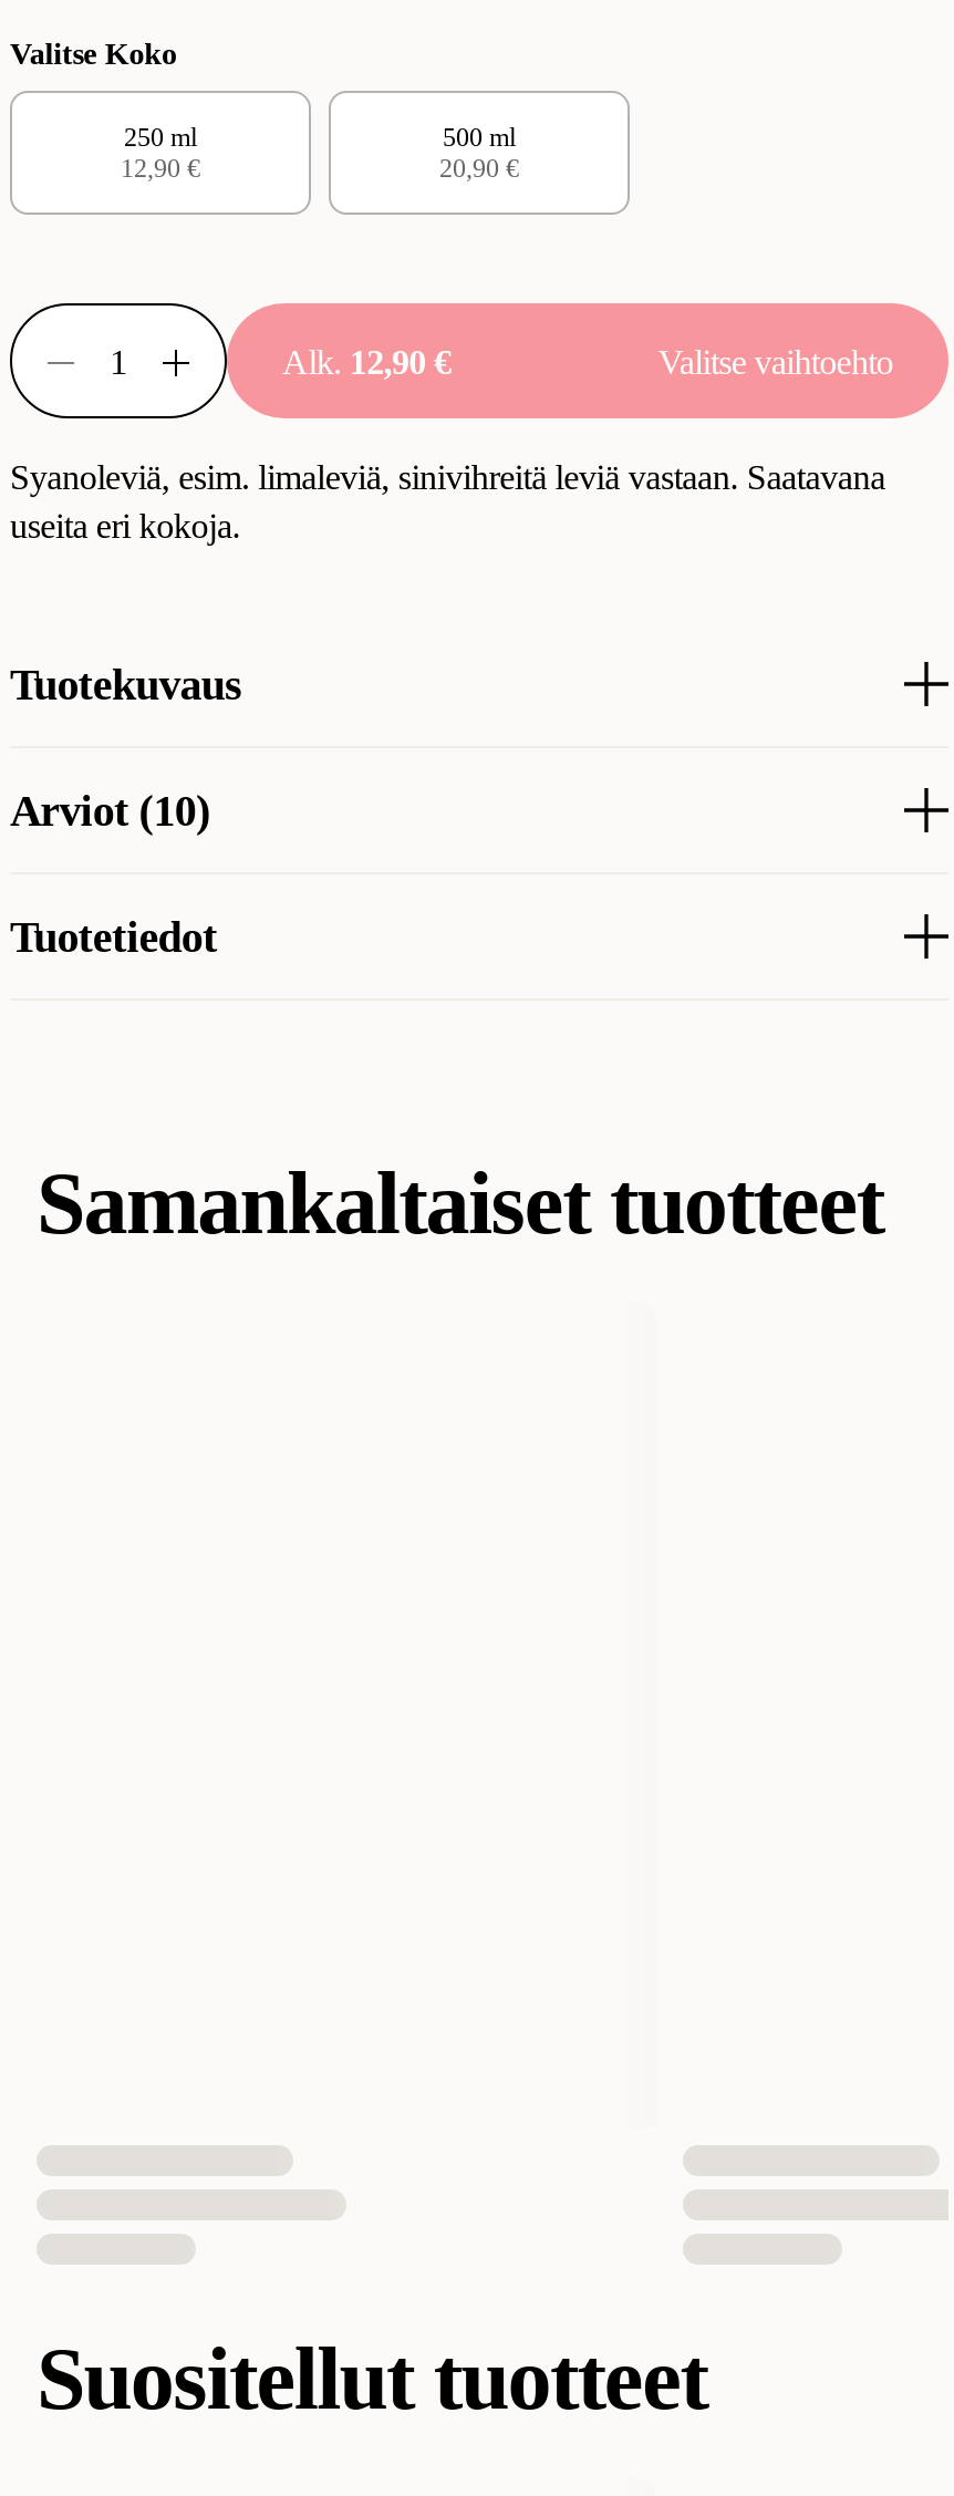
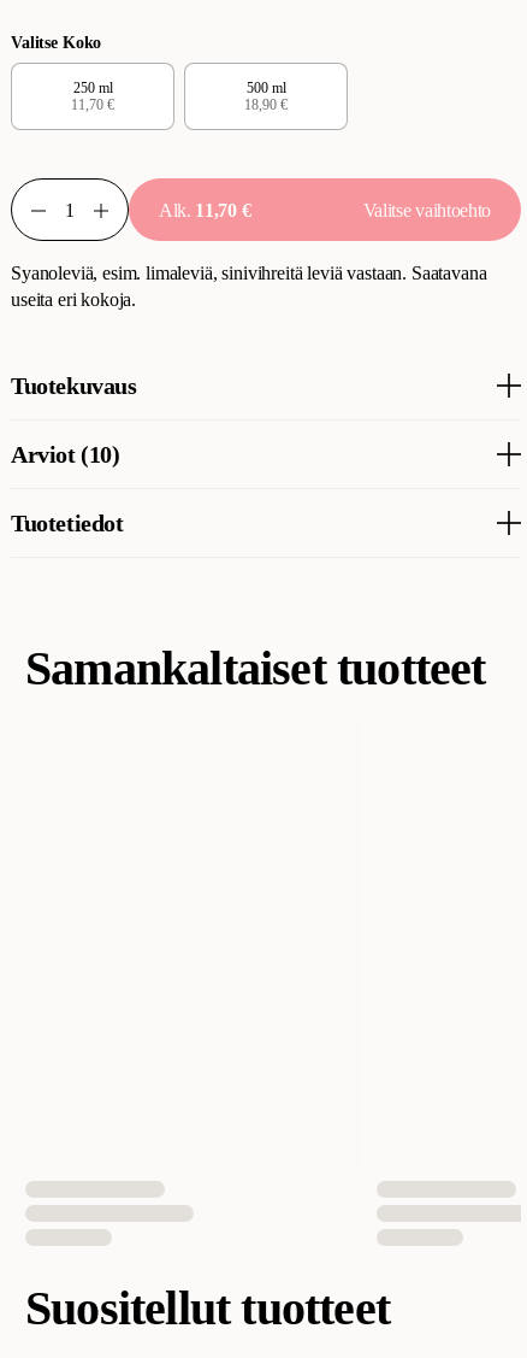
[121,153,200,184] 12,90 € -> [71,96,114,113] 11,70 €
[439,153,519,184] 20,90 € -> [244,96,288,113] 18,90 €
[282,342,451,380] Alk. 12,90 € -> [159,199,251,220] Alk. 11,70 €

